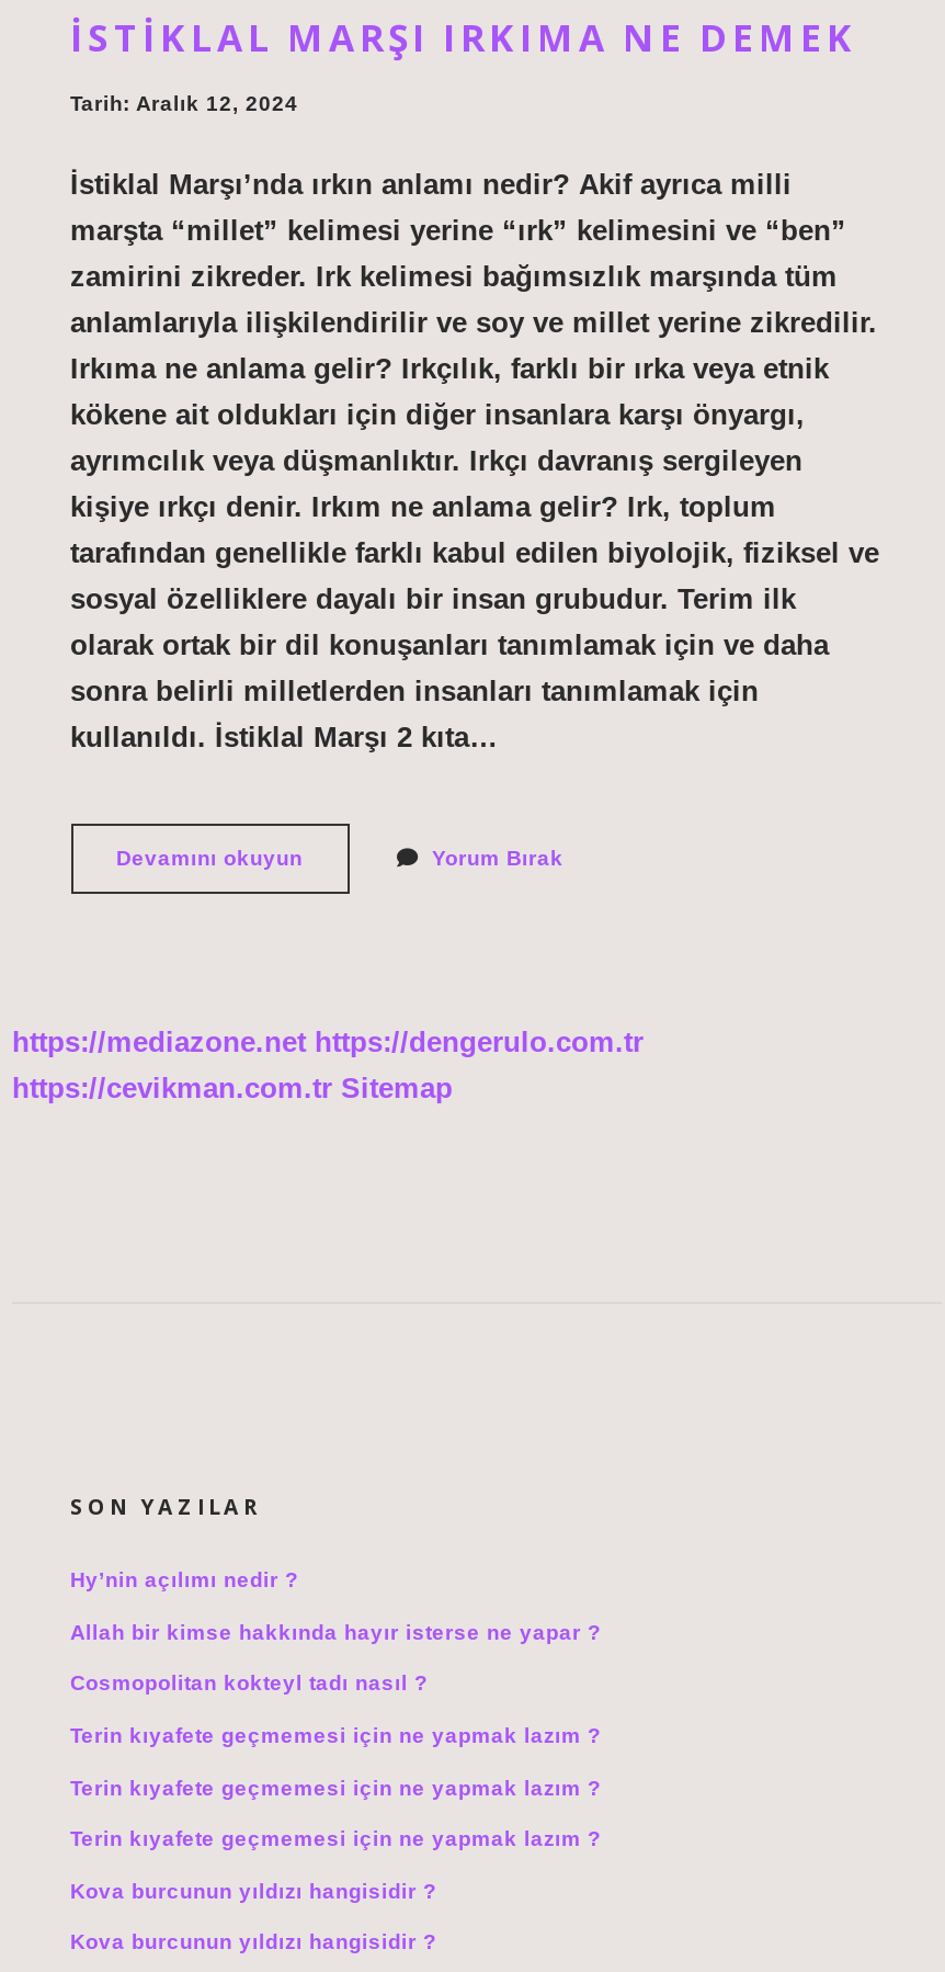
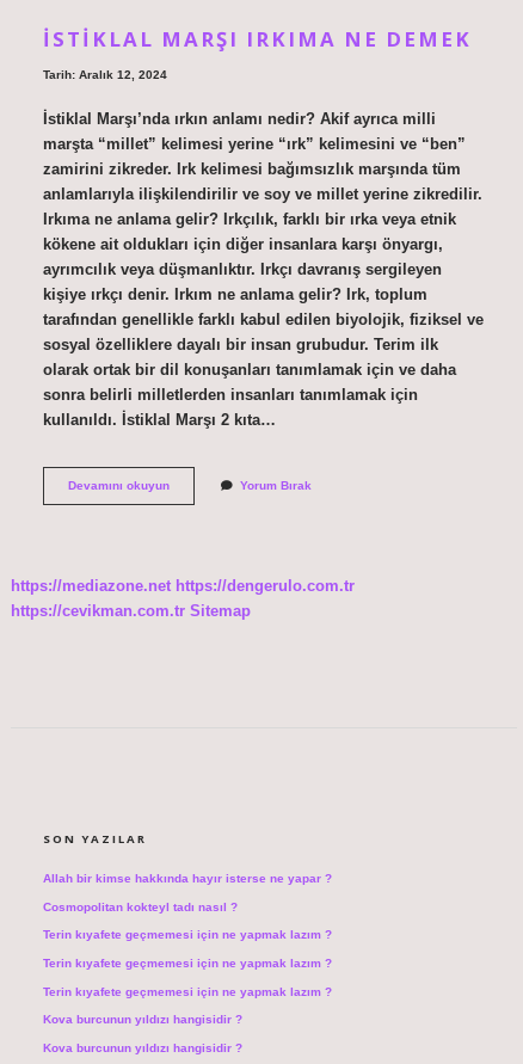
[70,1568,298,1592] Hy’nin açılımı nedir ? -> none

